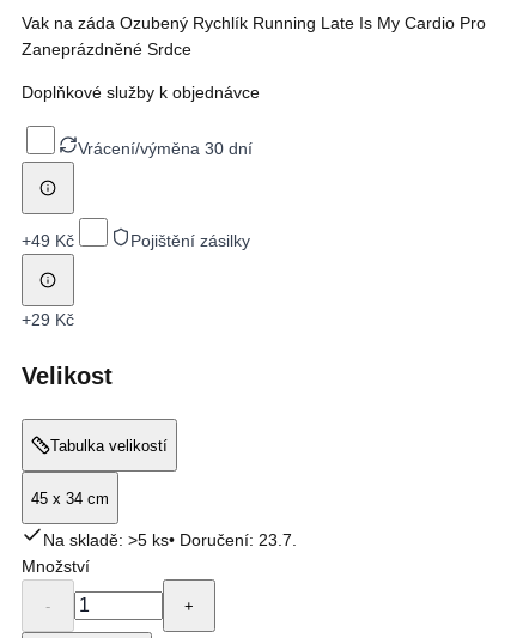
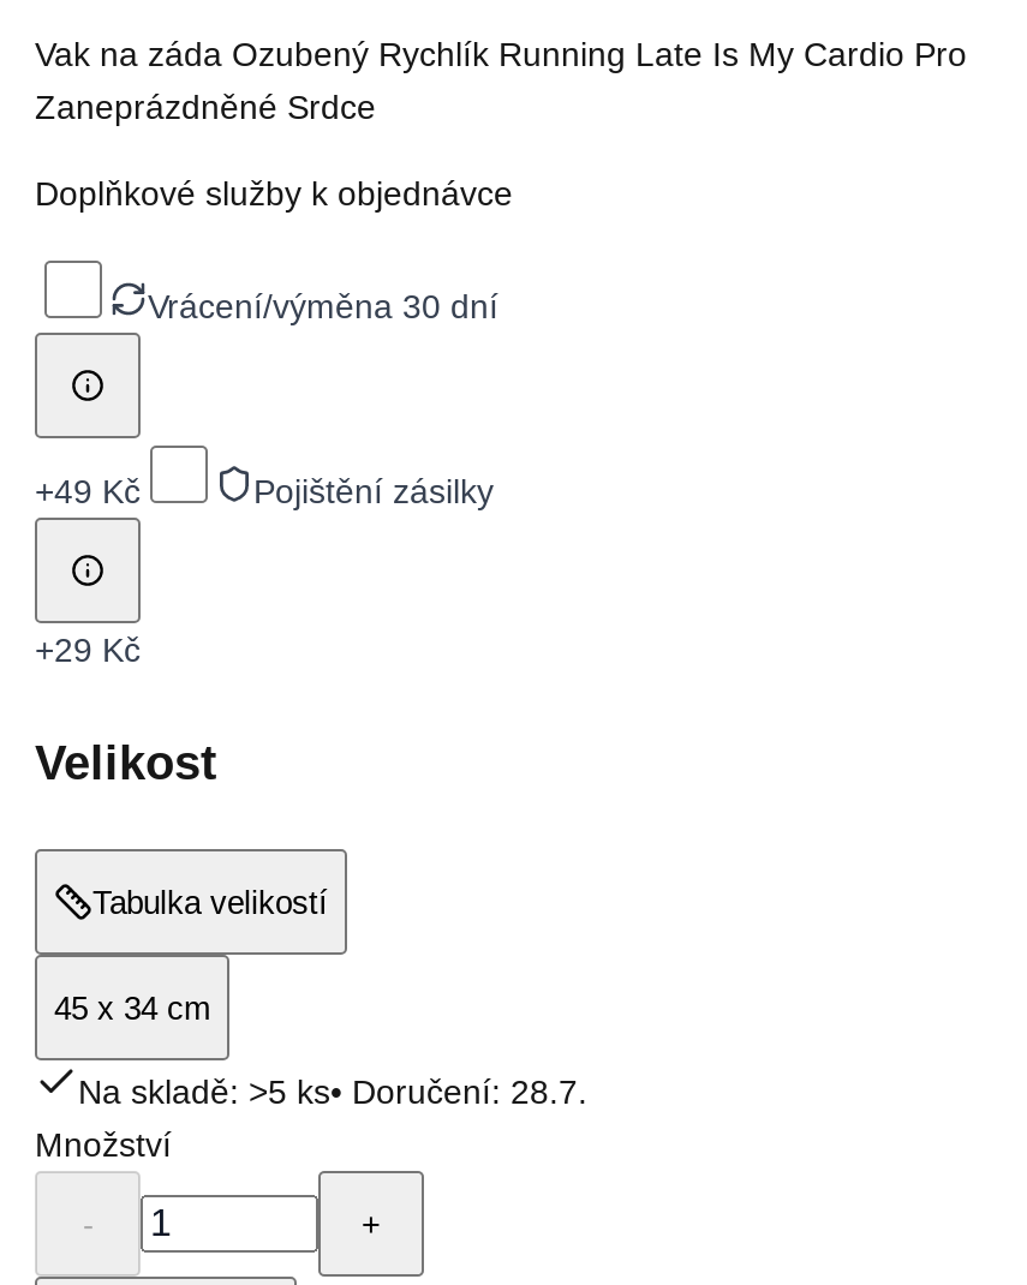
[43,531,297,550] Na skladě: >5 ks• Doručení: 23.7. -> [78,1073,587,1111] Na skladě: >5 ks• Doručení: 28.7.

